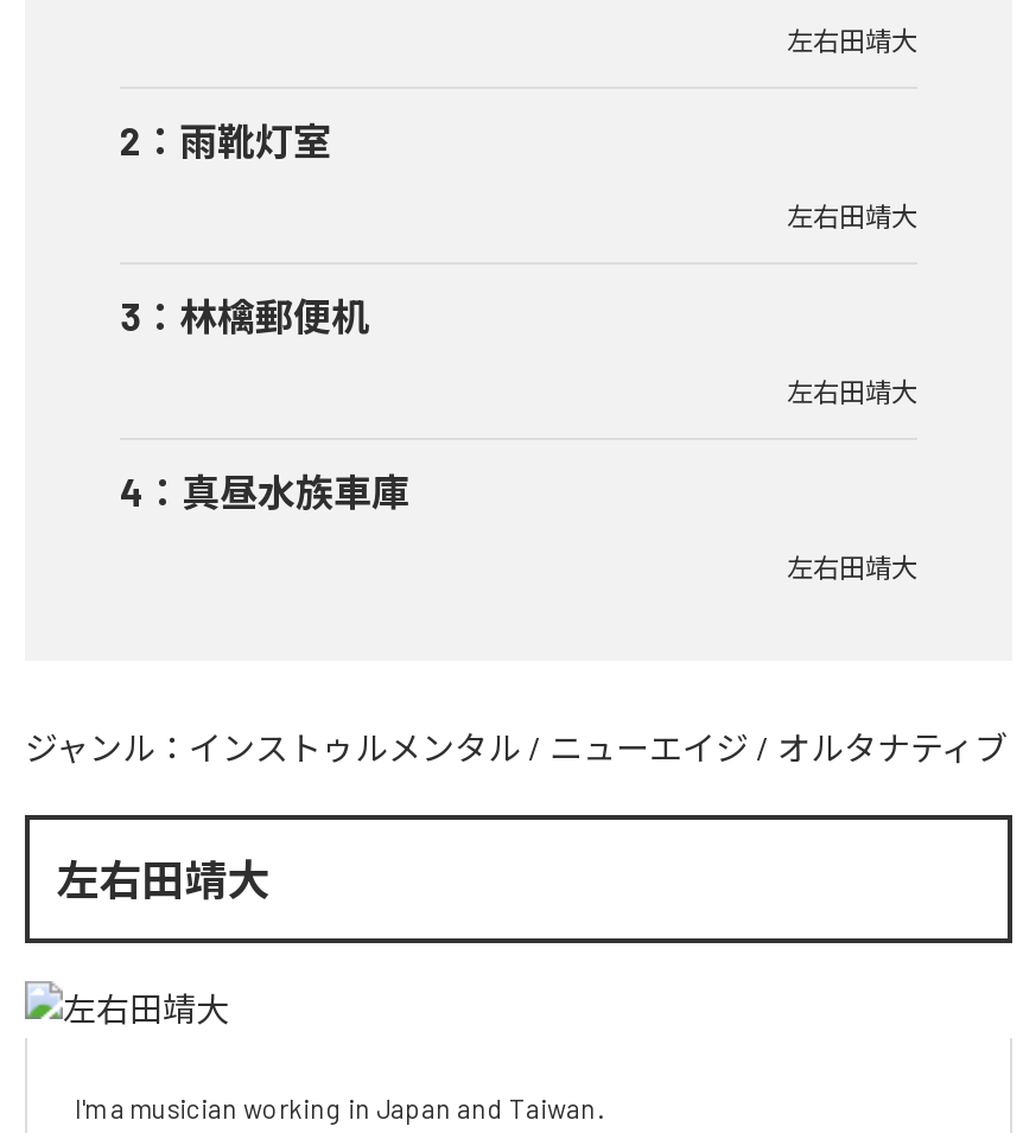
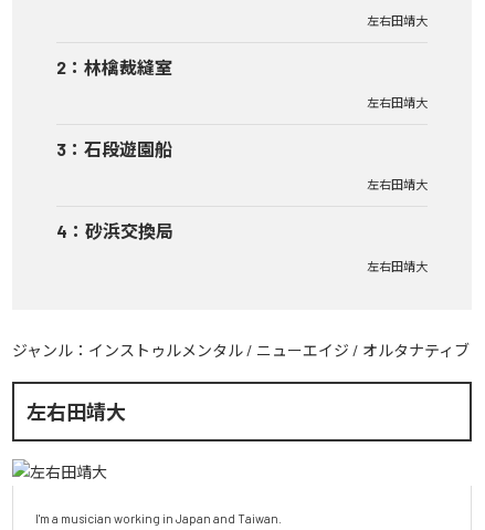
[120,116,331,161] 2：雨靴灯室 -> [56,56,172,77] 2：林檎裁縫室
[120,292,369,337] 3：林檎郵便机 -> [56,138,172,159] 3：石段遊園船
[120,467,409,513] 4：真昼水族車庫 -> [56,220,173,241] 4：砂浜交換局

